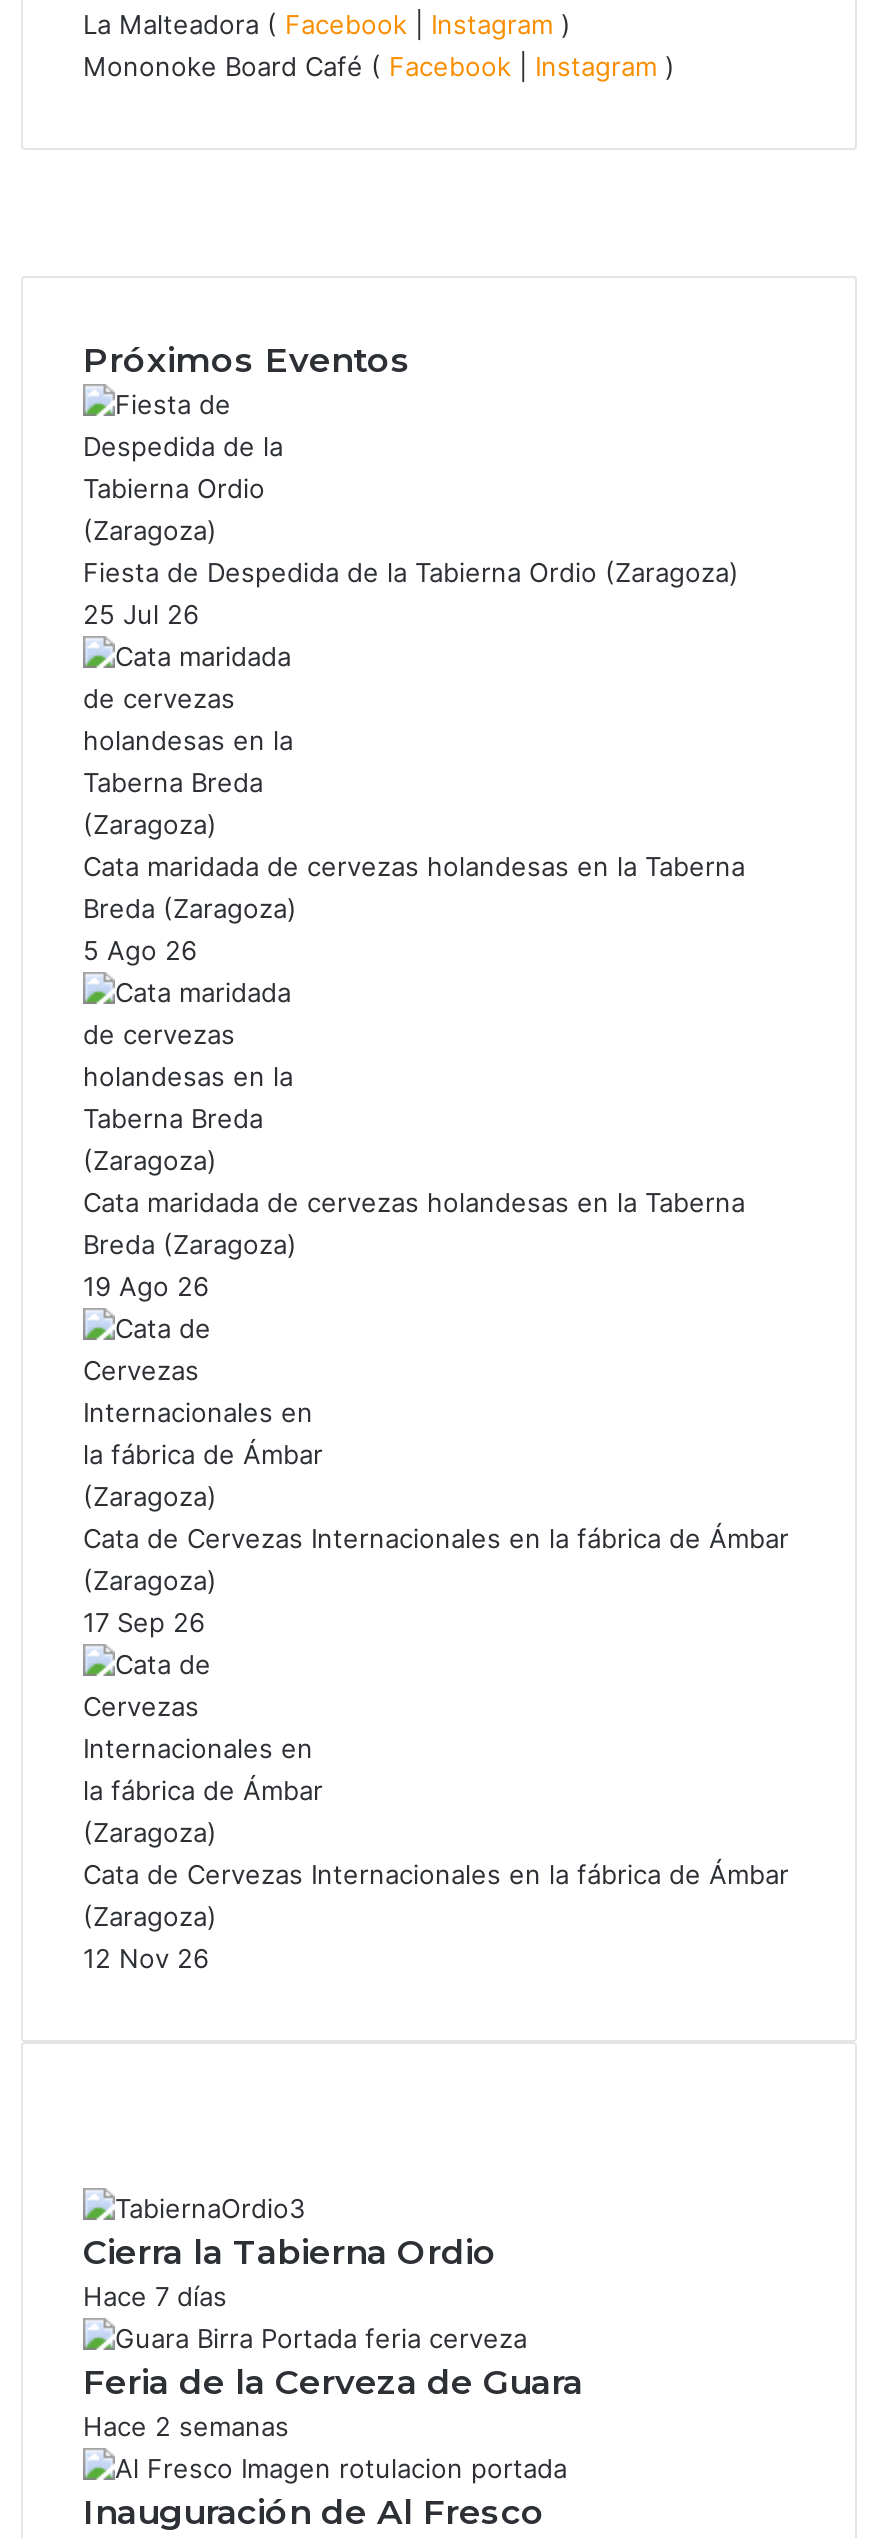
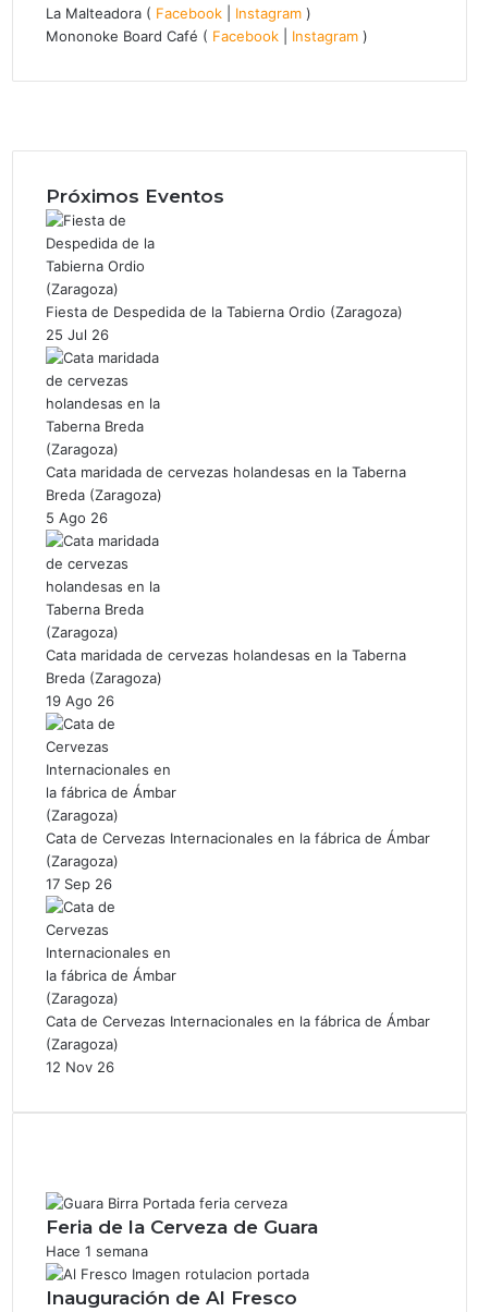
[83,2232,497,2312] Cierra la Tabierna Ordio | Hace 7 días -> none
[83,2410,289,2442] Hace 2 semanas -> [46,1242,148,1260] Hace 1 semana

